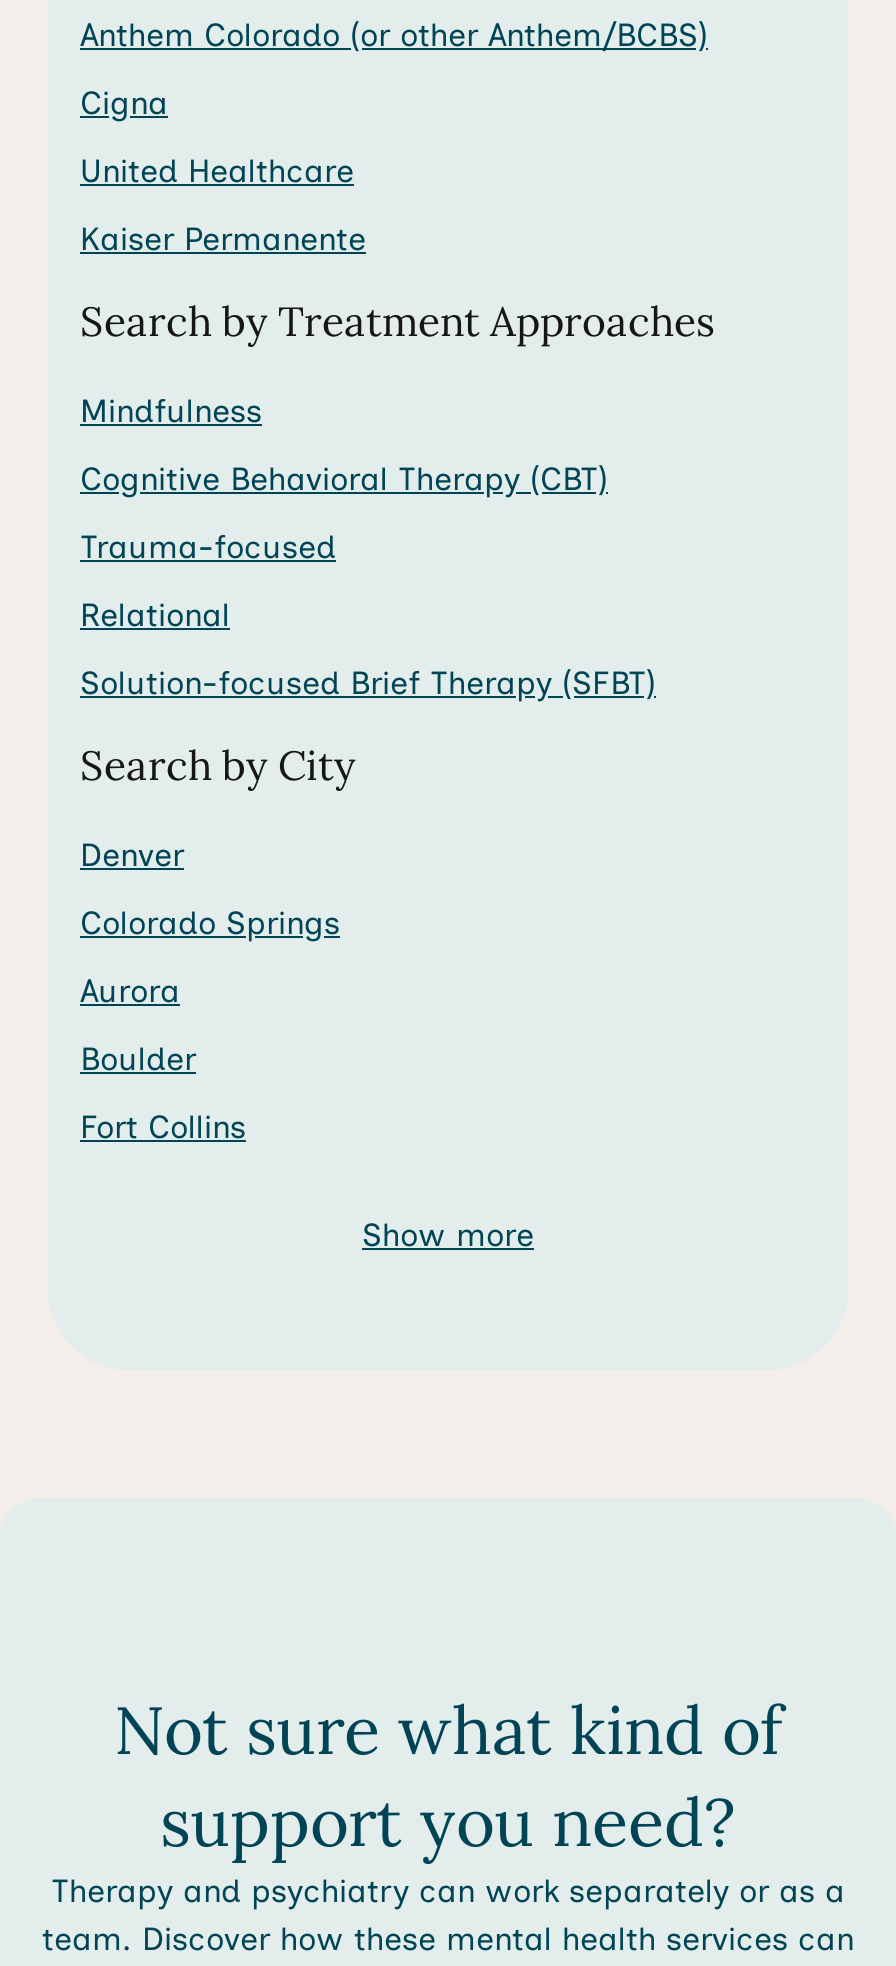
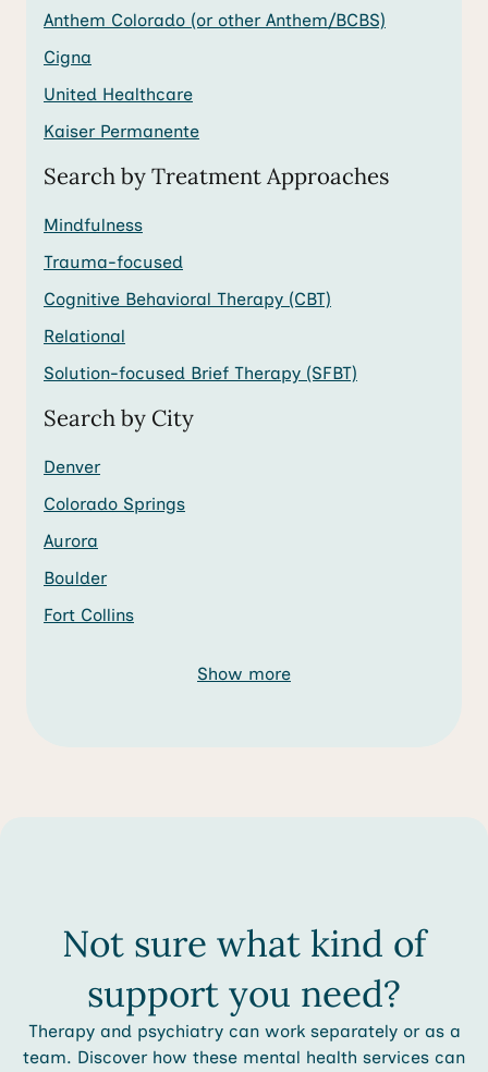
moved [80,460,608,498] -> [44,289,331,309]: Cognitive Behavioral Therapy (CBT)
moved [80,528,336,566] -> [44,252,183,272]: Trauma-focused

